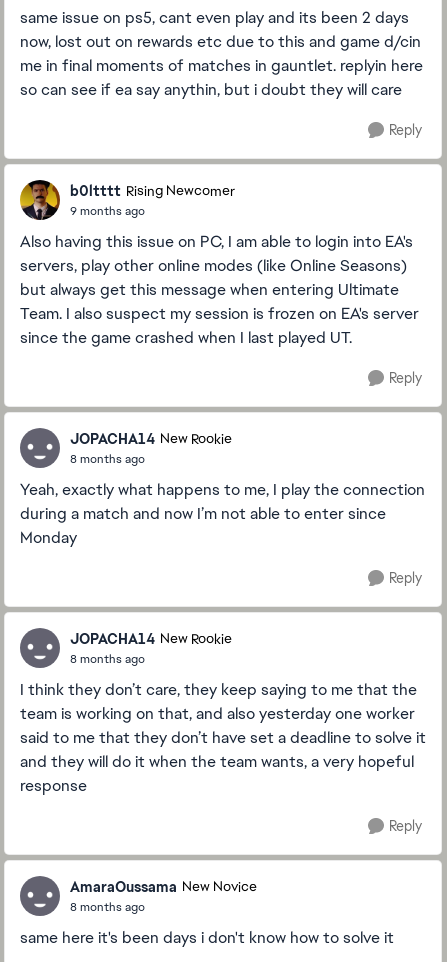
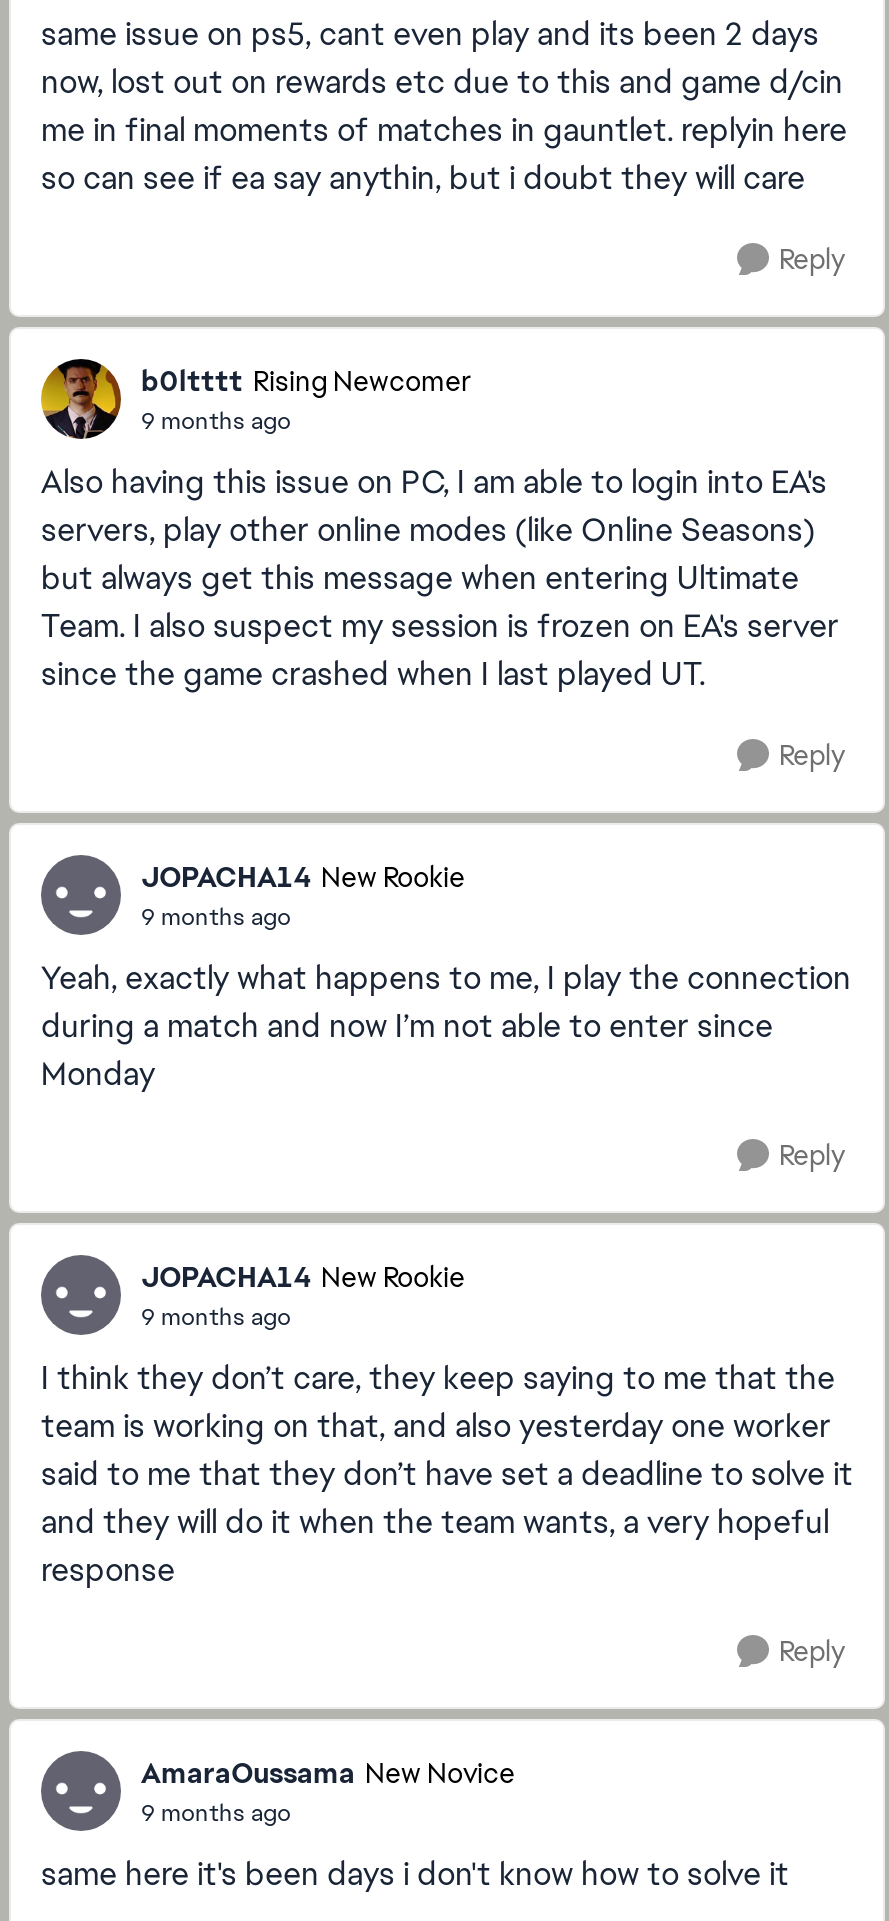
[70,450,145,466] 8 months ago -> [141,900,291,932] 9 months ago
[70,650,145,666] 8 months ago -> [141,1300,291,1332] 9 months ago
[70,898,145,914] 8 months ago -> [141,1796,291,1828] 9 months ago

